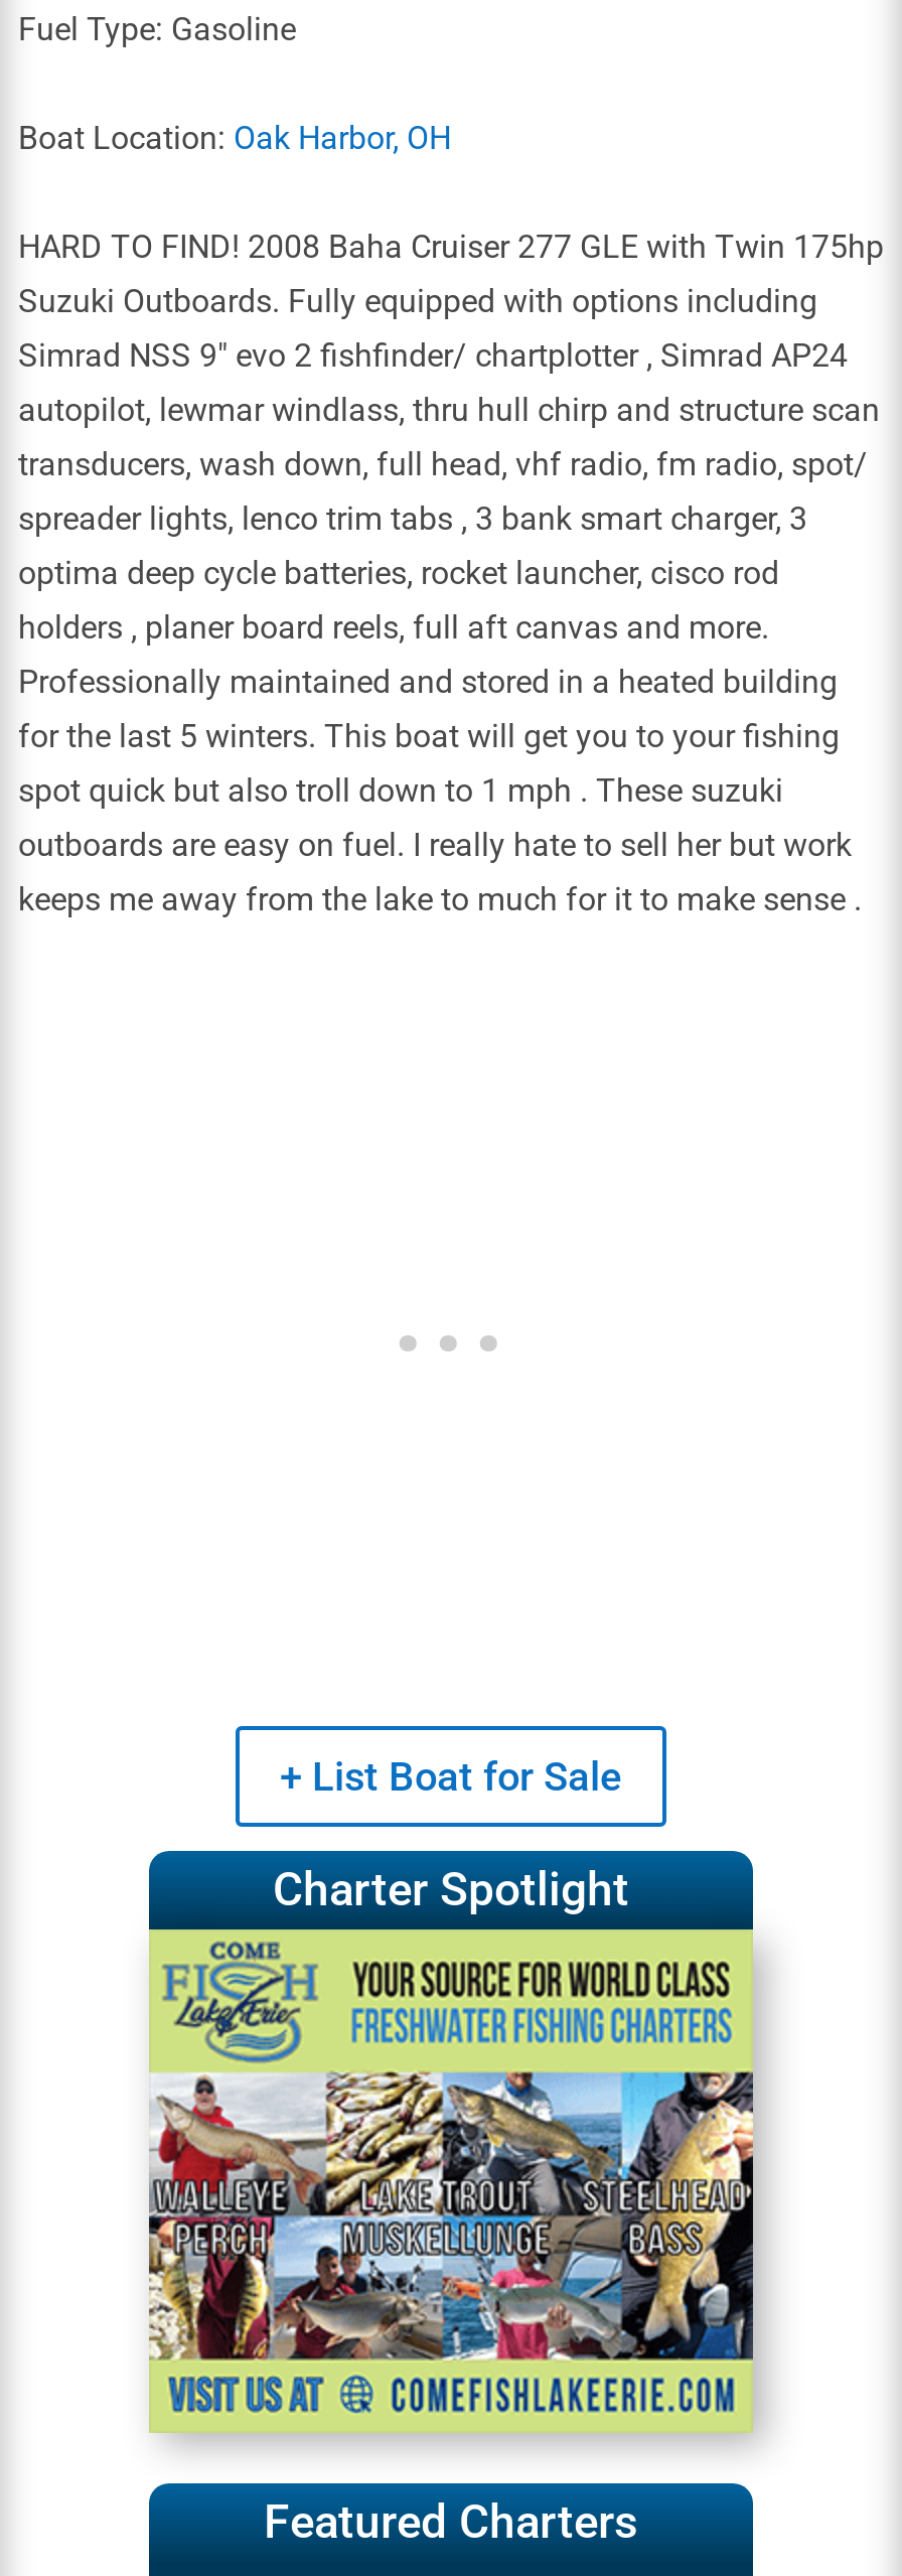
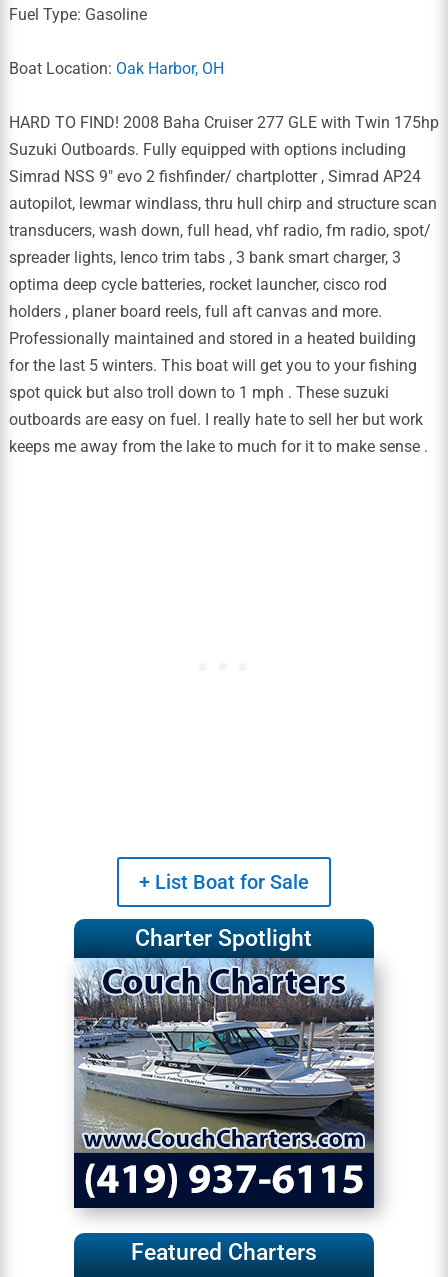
[147,1927,755,2433] [image] -> [73,957,375,1209] [image]

